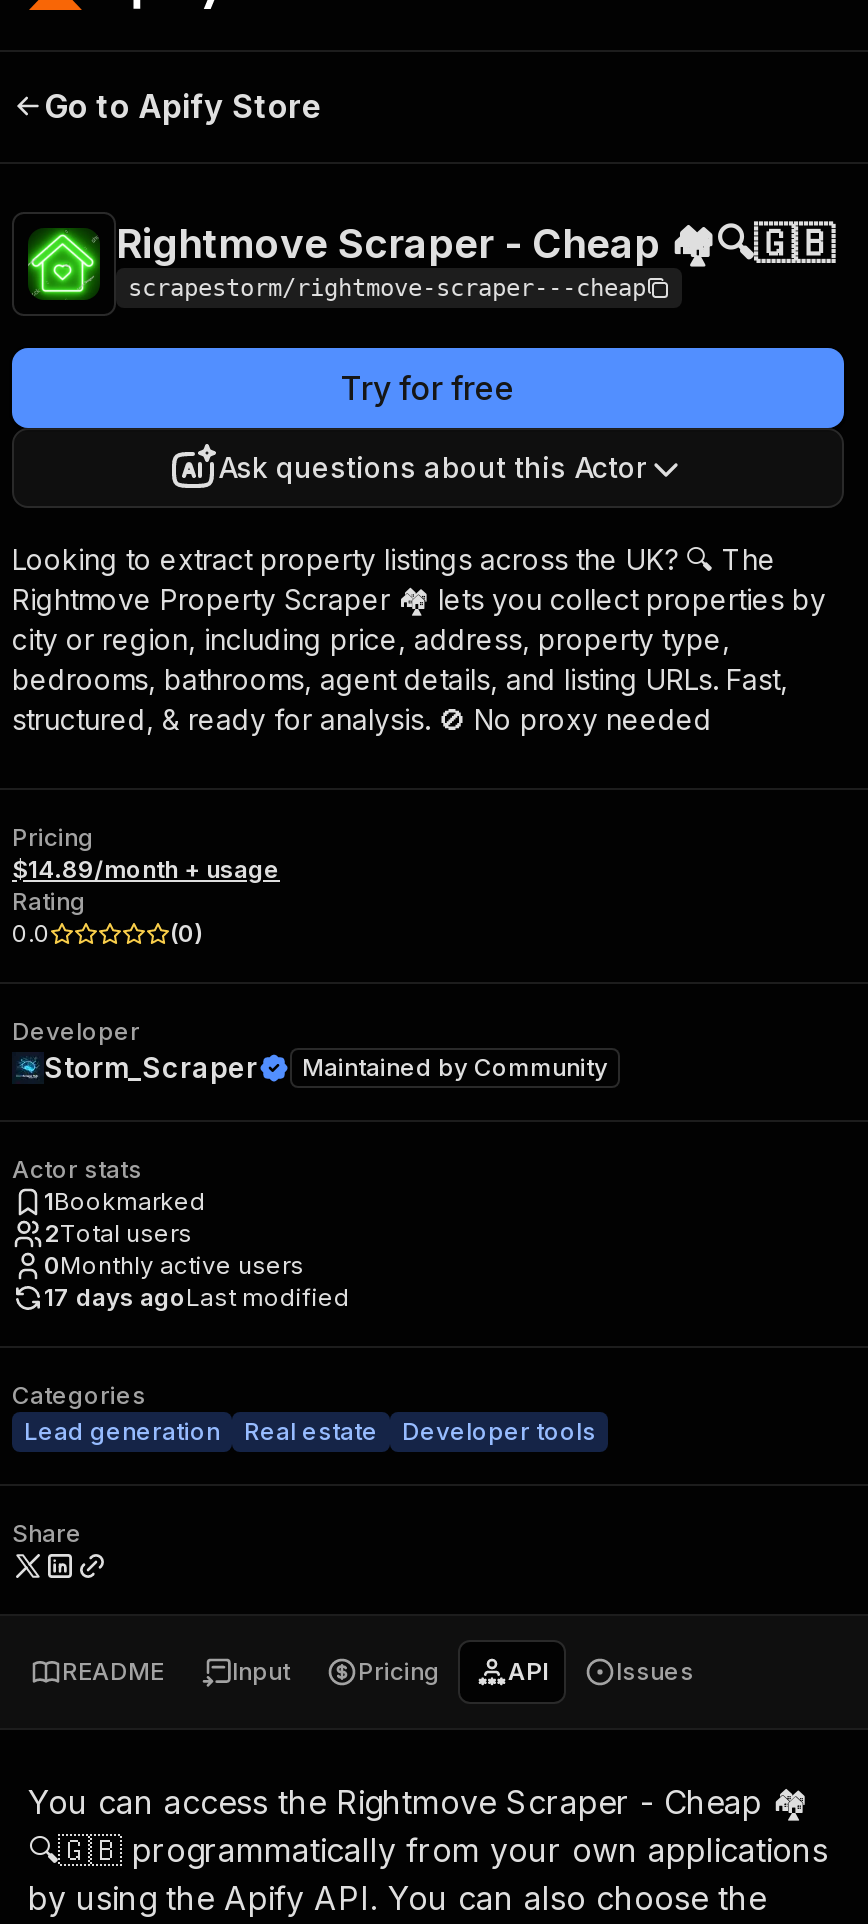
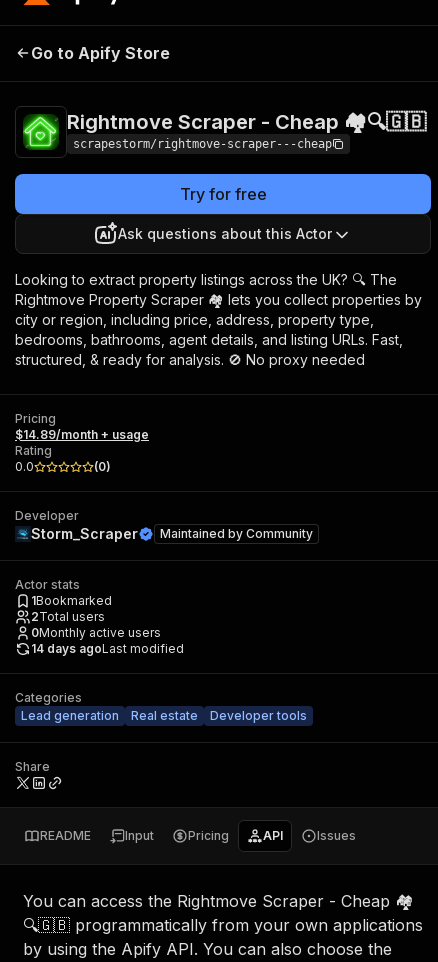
[44,1282,350,1312] 17 days agoLast modified -> [31,641,184,656] 14 days agoLast modified

